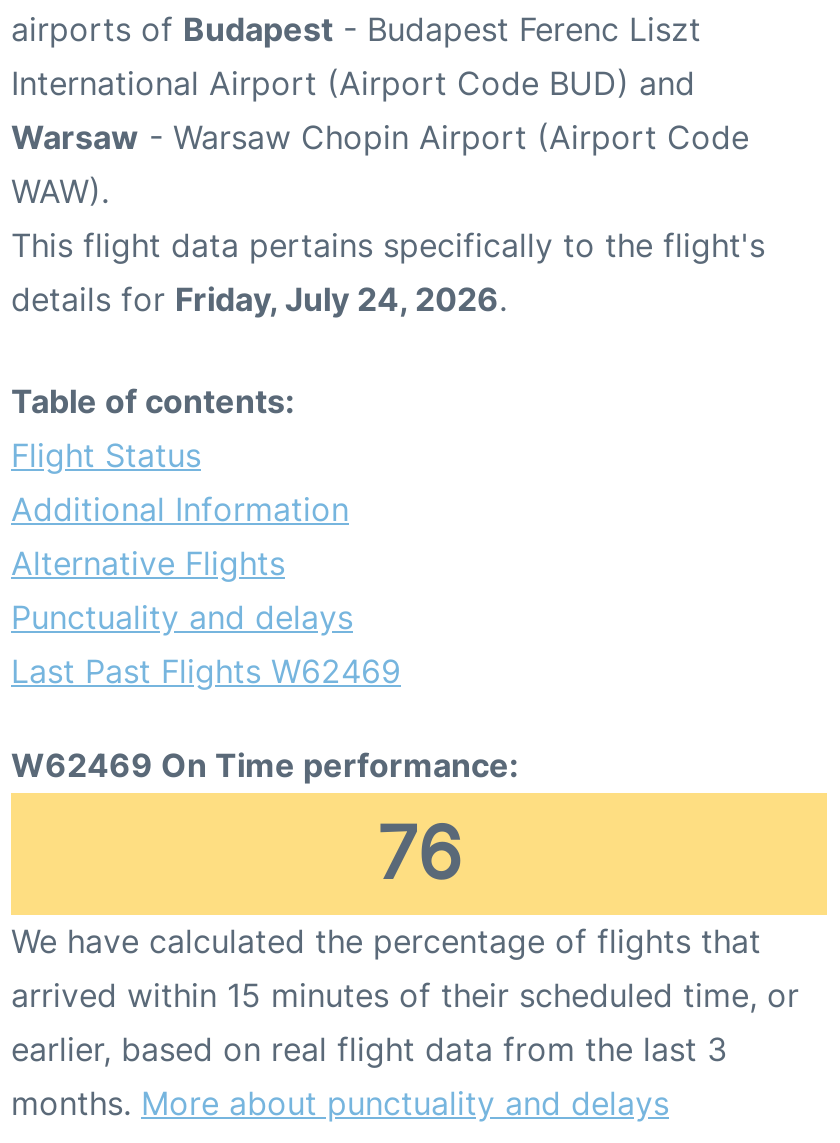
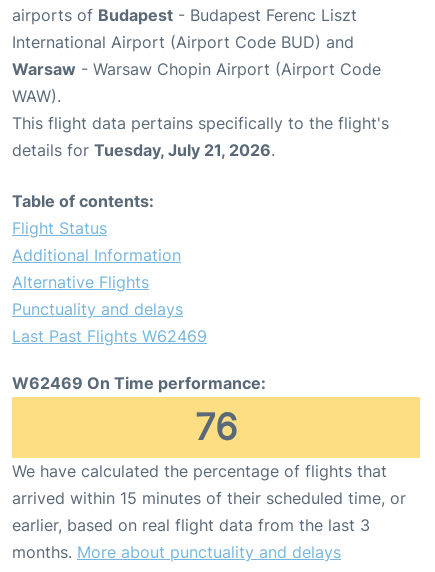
[11,278,507,318] details for Friday, July 24, 2026. -> [12,140,275,160] details for Tuesday, July 21, 2026.

